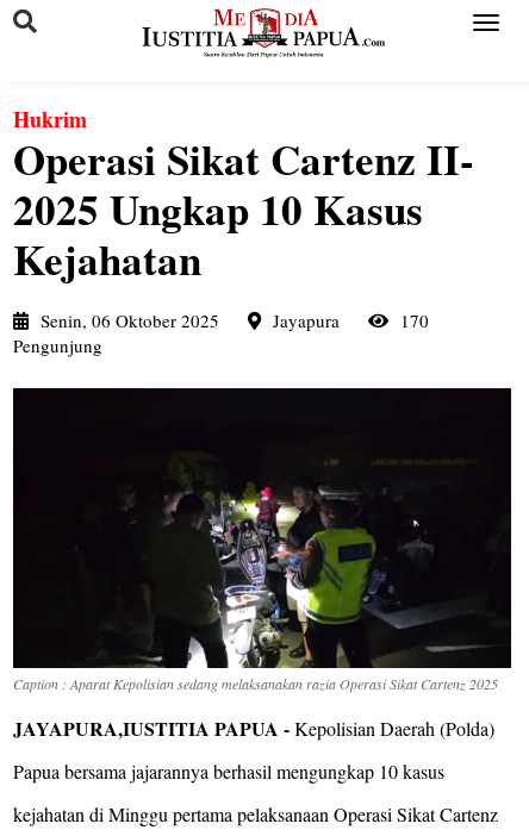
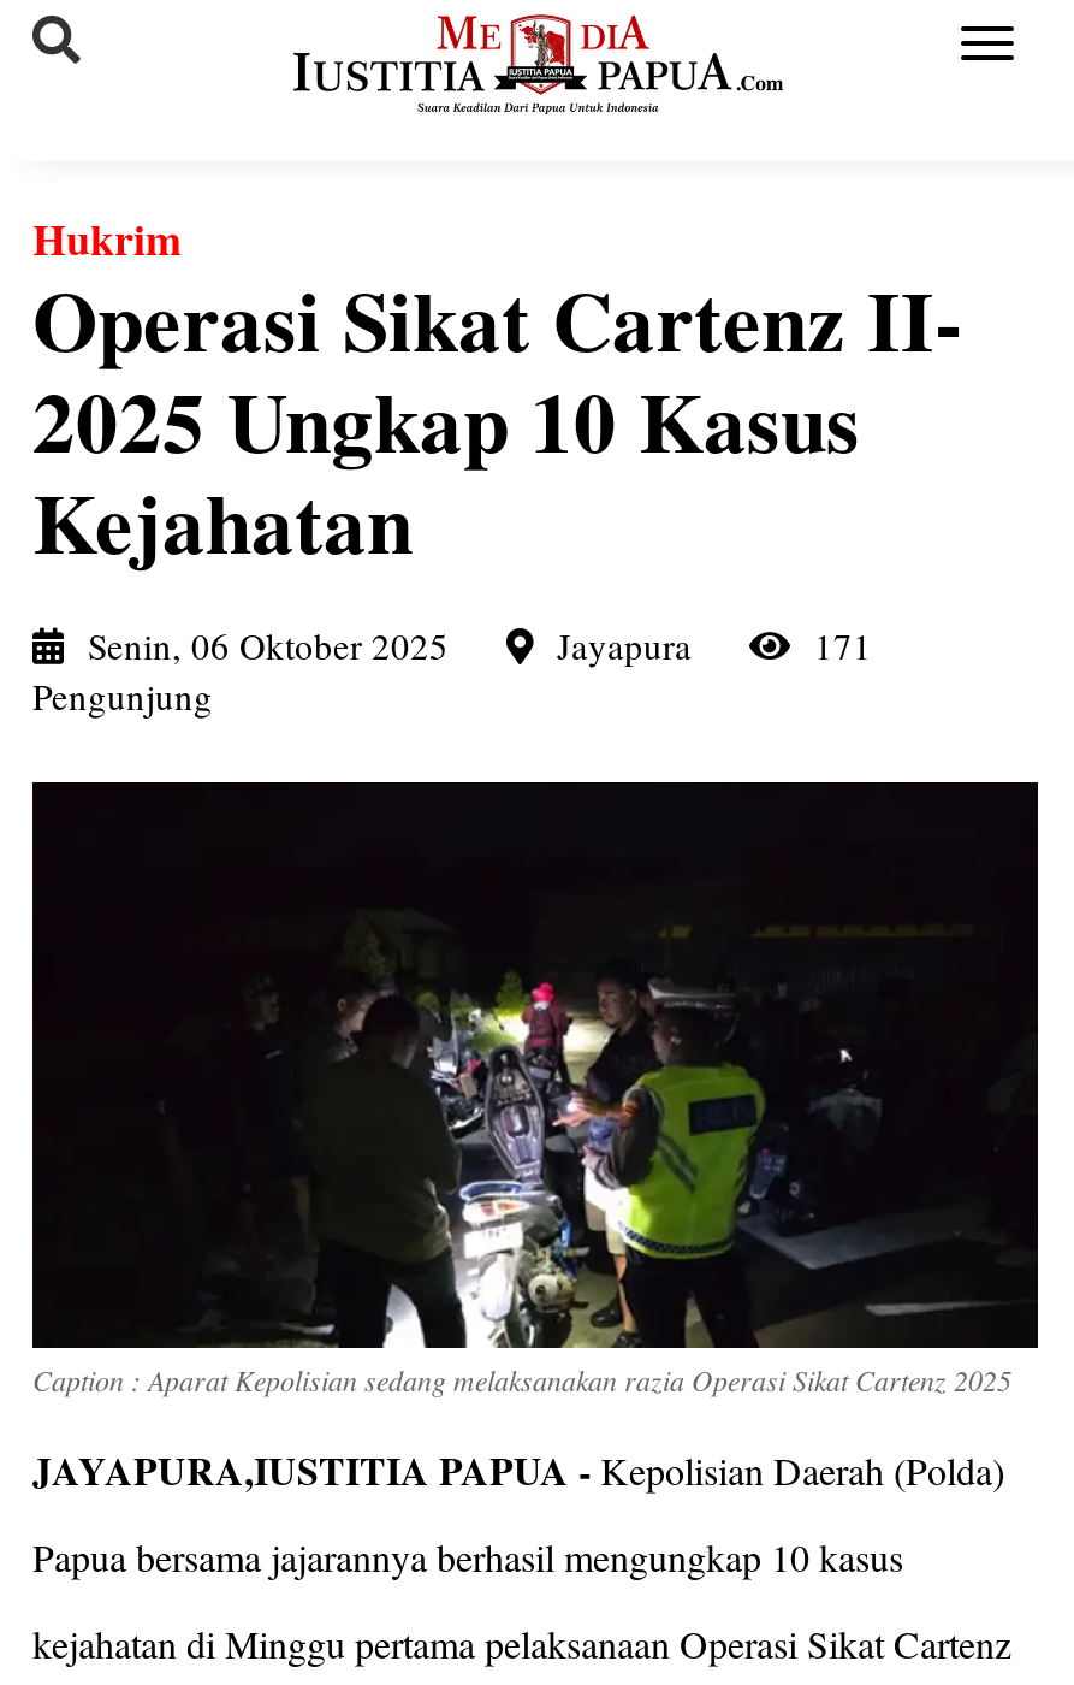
[400,309,429,332] 170 -> [814,621,872,669] 171

